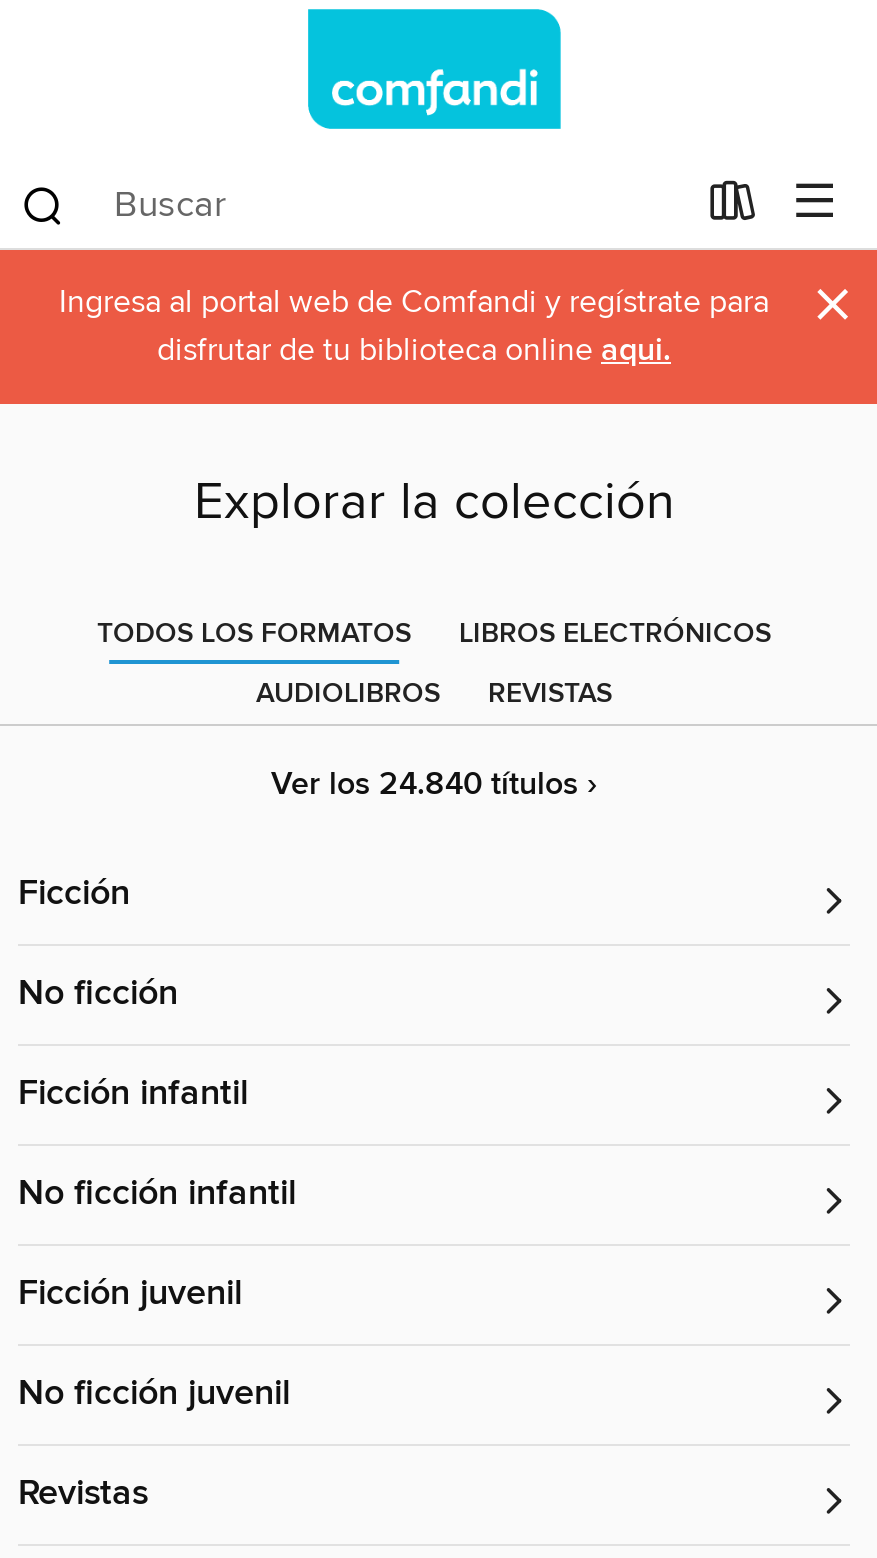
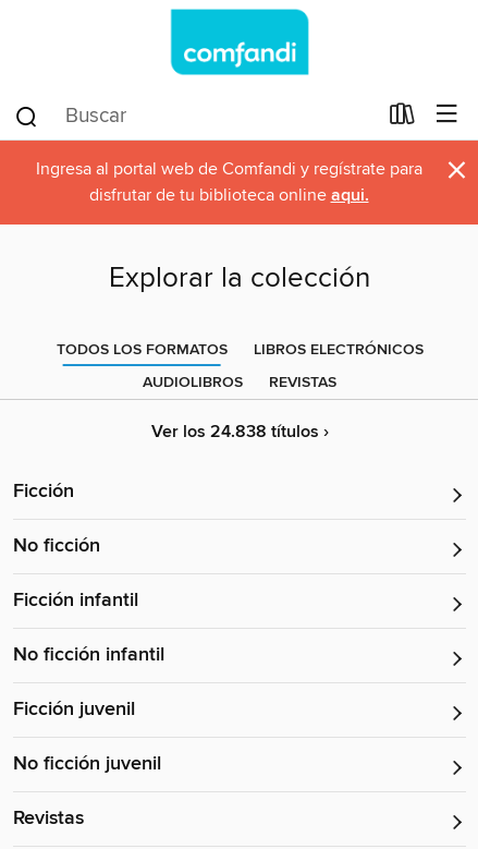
[271,764,597,806] Ver los 24.840 títulos › -> [151,421,328,444] Ver los 24.838 títulos ›

